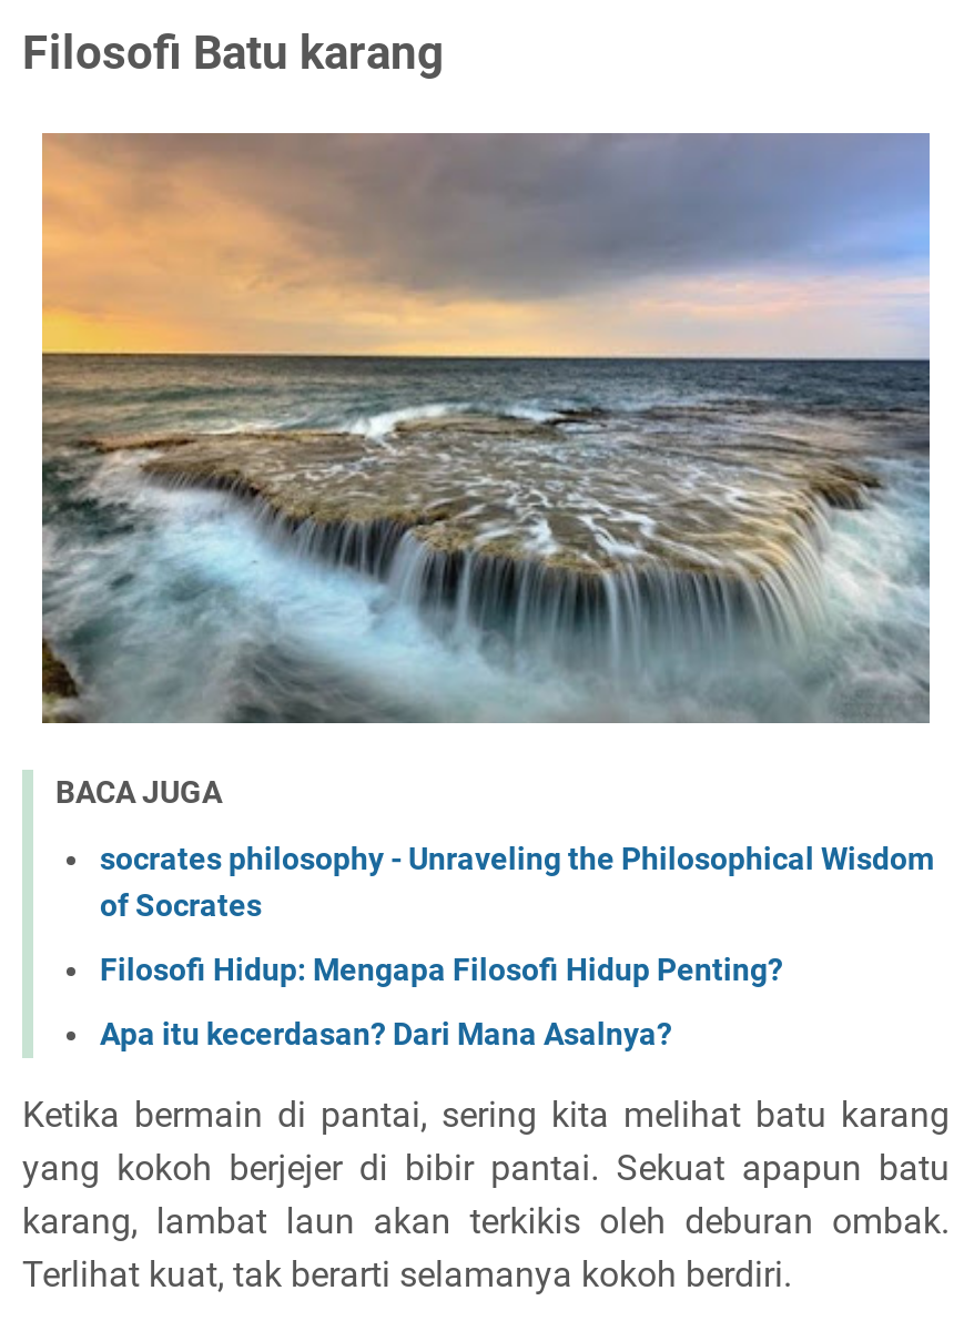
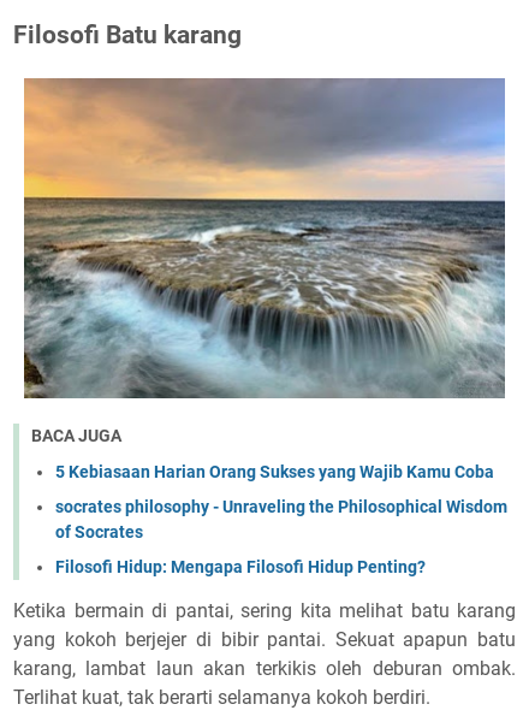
none -> [55,462,494,482] 5 Kebiasaan Harian Orang Sukses yang Wajib Kamu Coba
moved [100,841,934,988] -> [55,497,507,577]: socrates philosophy - Unraveling the Philosophical Wisdom | of Socrates | Filosofi Hidup: Mengapa Filosofi Hidup Penting?
[100,1016,672,1052] Apa itu kecerdasan? Dari Mana Asalnya? -> none

